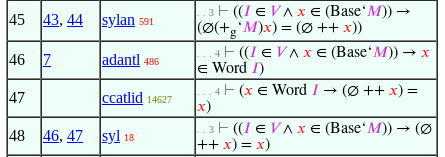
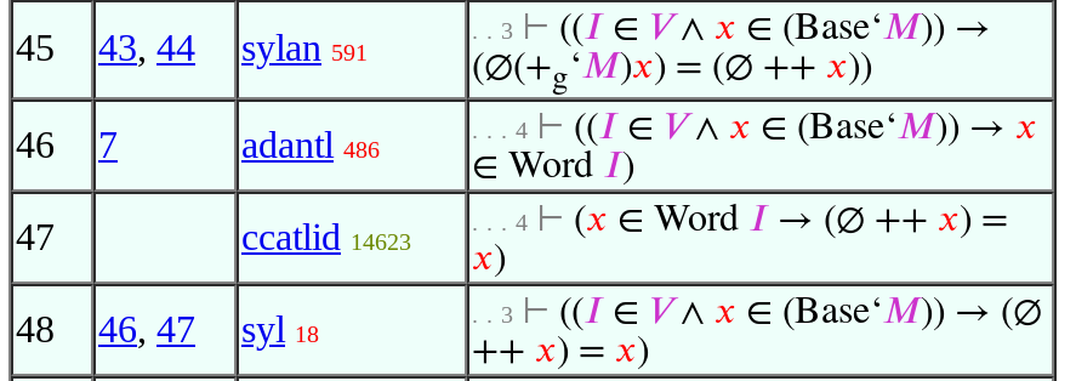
[102,89,172,106] ccatlid 14627 -> [241,216,411,257] ccatlid 14623

